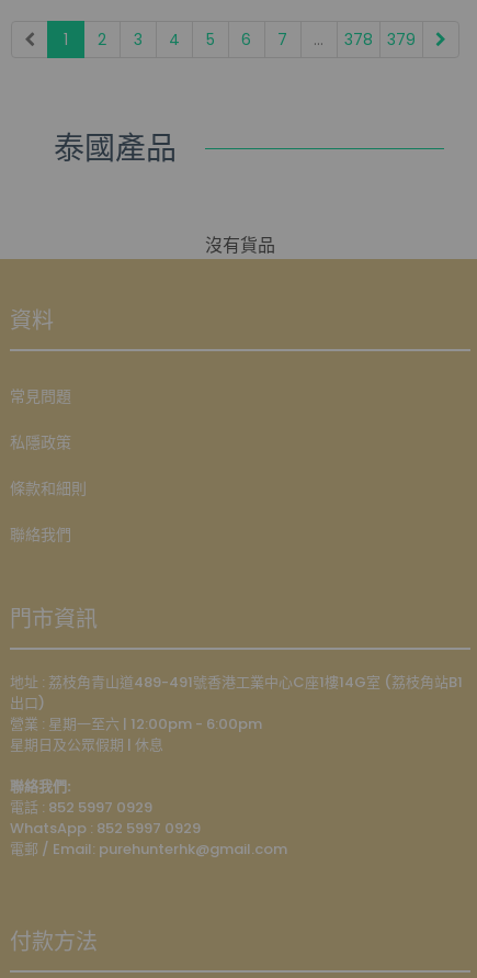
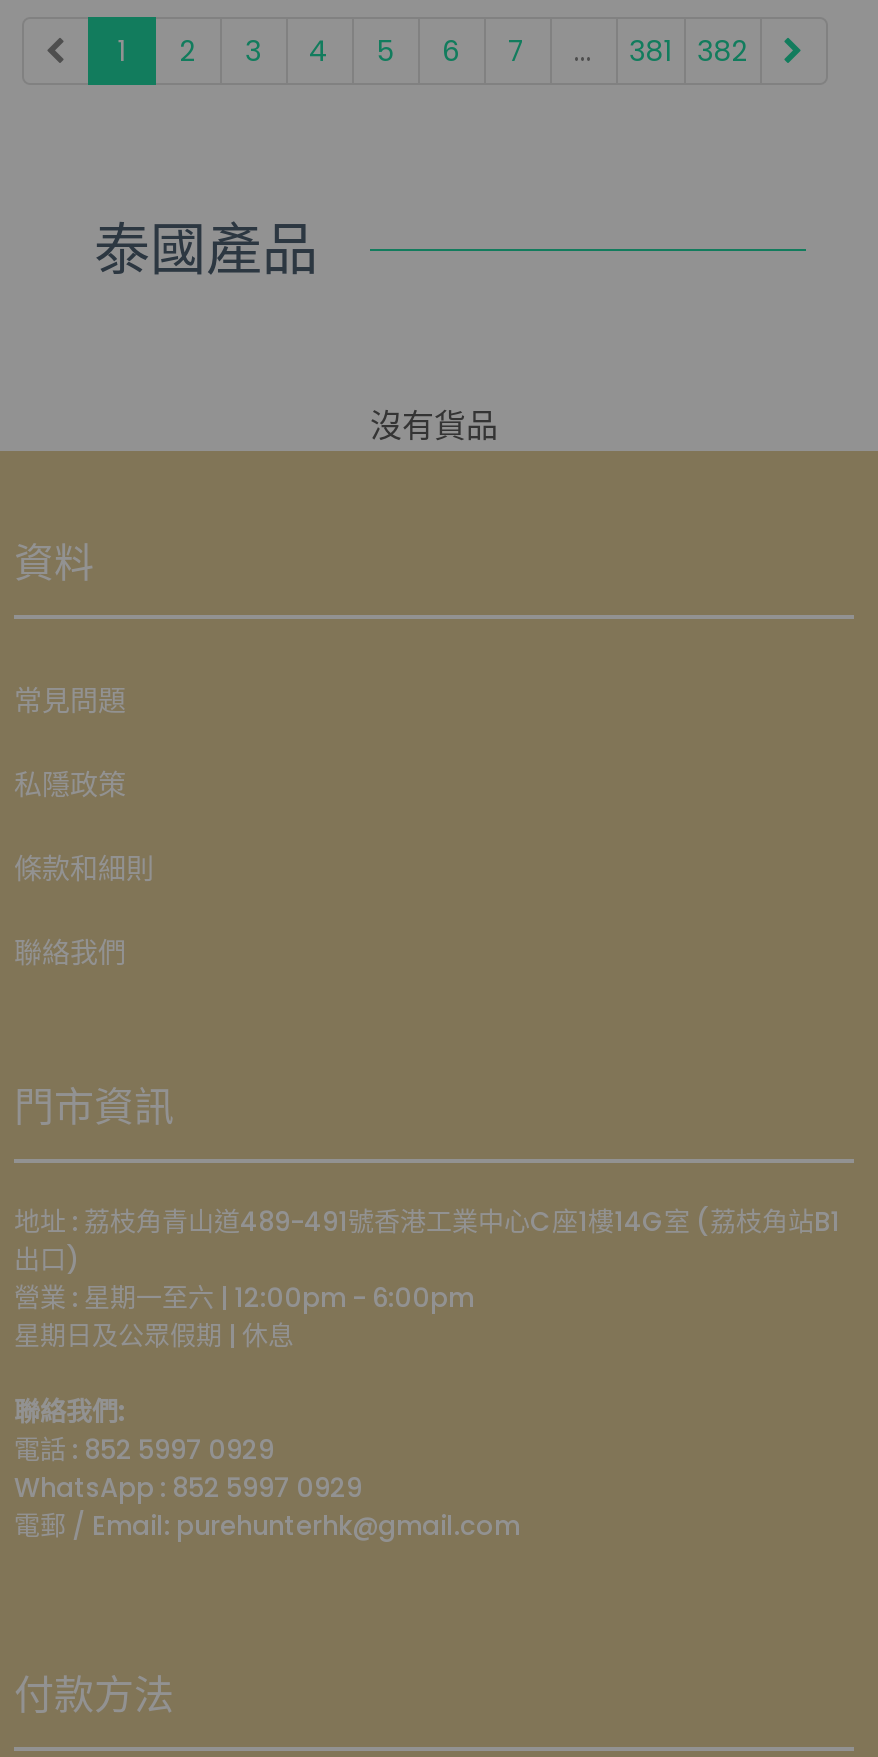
[344,29,372,50] 378 -> [629,31,671,71] 381
[387,29,415,50] 379 -> [697,31,747,71] 382

